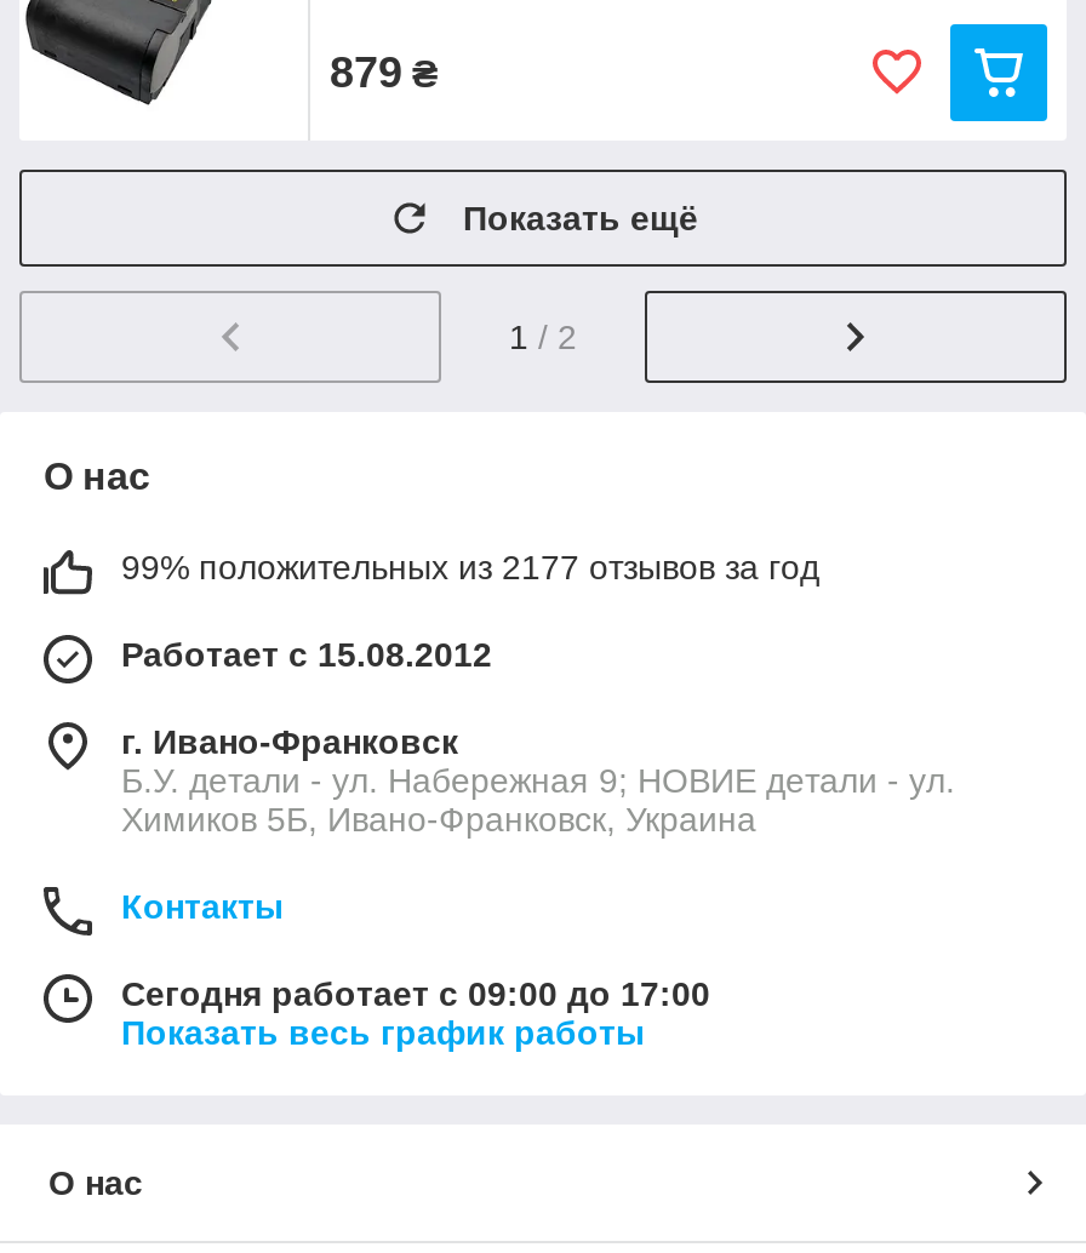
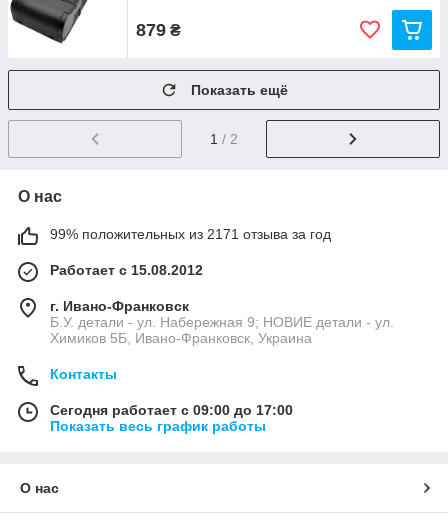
[121,548,819,587] 99% положительных из 2177 отзывов за год -> [50,226,331,242] 99% положительных из 2171 отзыва за год

